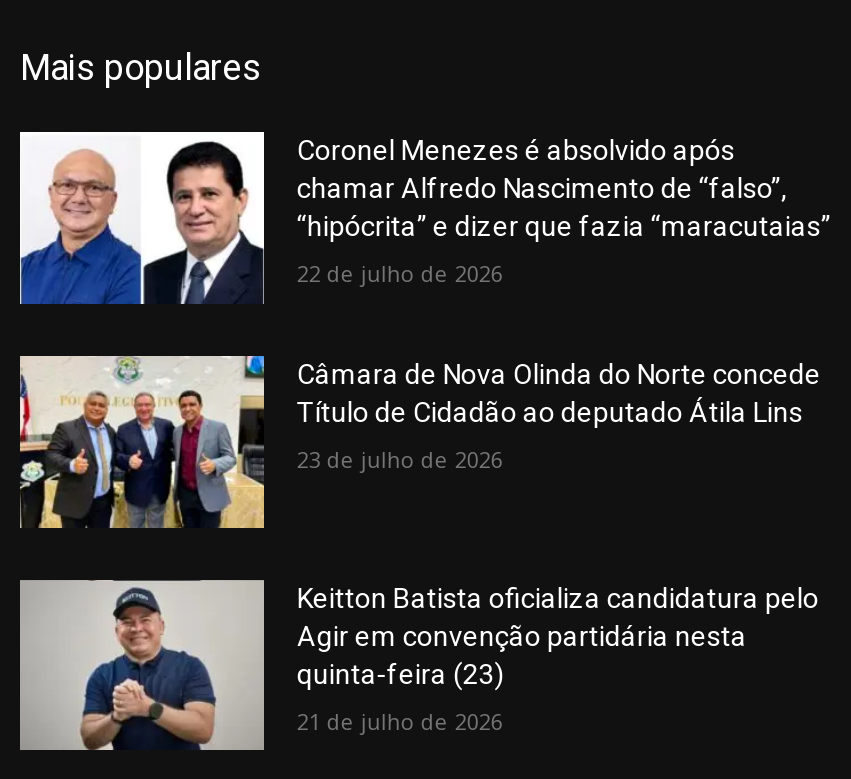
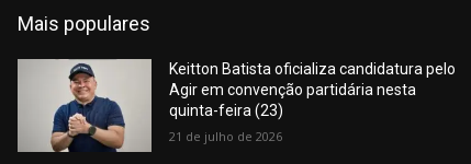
[20,133,831,474] [image] | Coronel Menezes é absolvido após | chamar Alfredo Nascimento de “falso”, | “hipócrita” e dizer que fazia “maracutaias” | 22 de julho de 2026 | Câmara de Nova Olinda do Norte concede | Título de Cidadão ao deputado Átila Lins | 23 de julho de 2026 -> none
[18,355,266,531] [image] -> none

